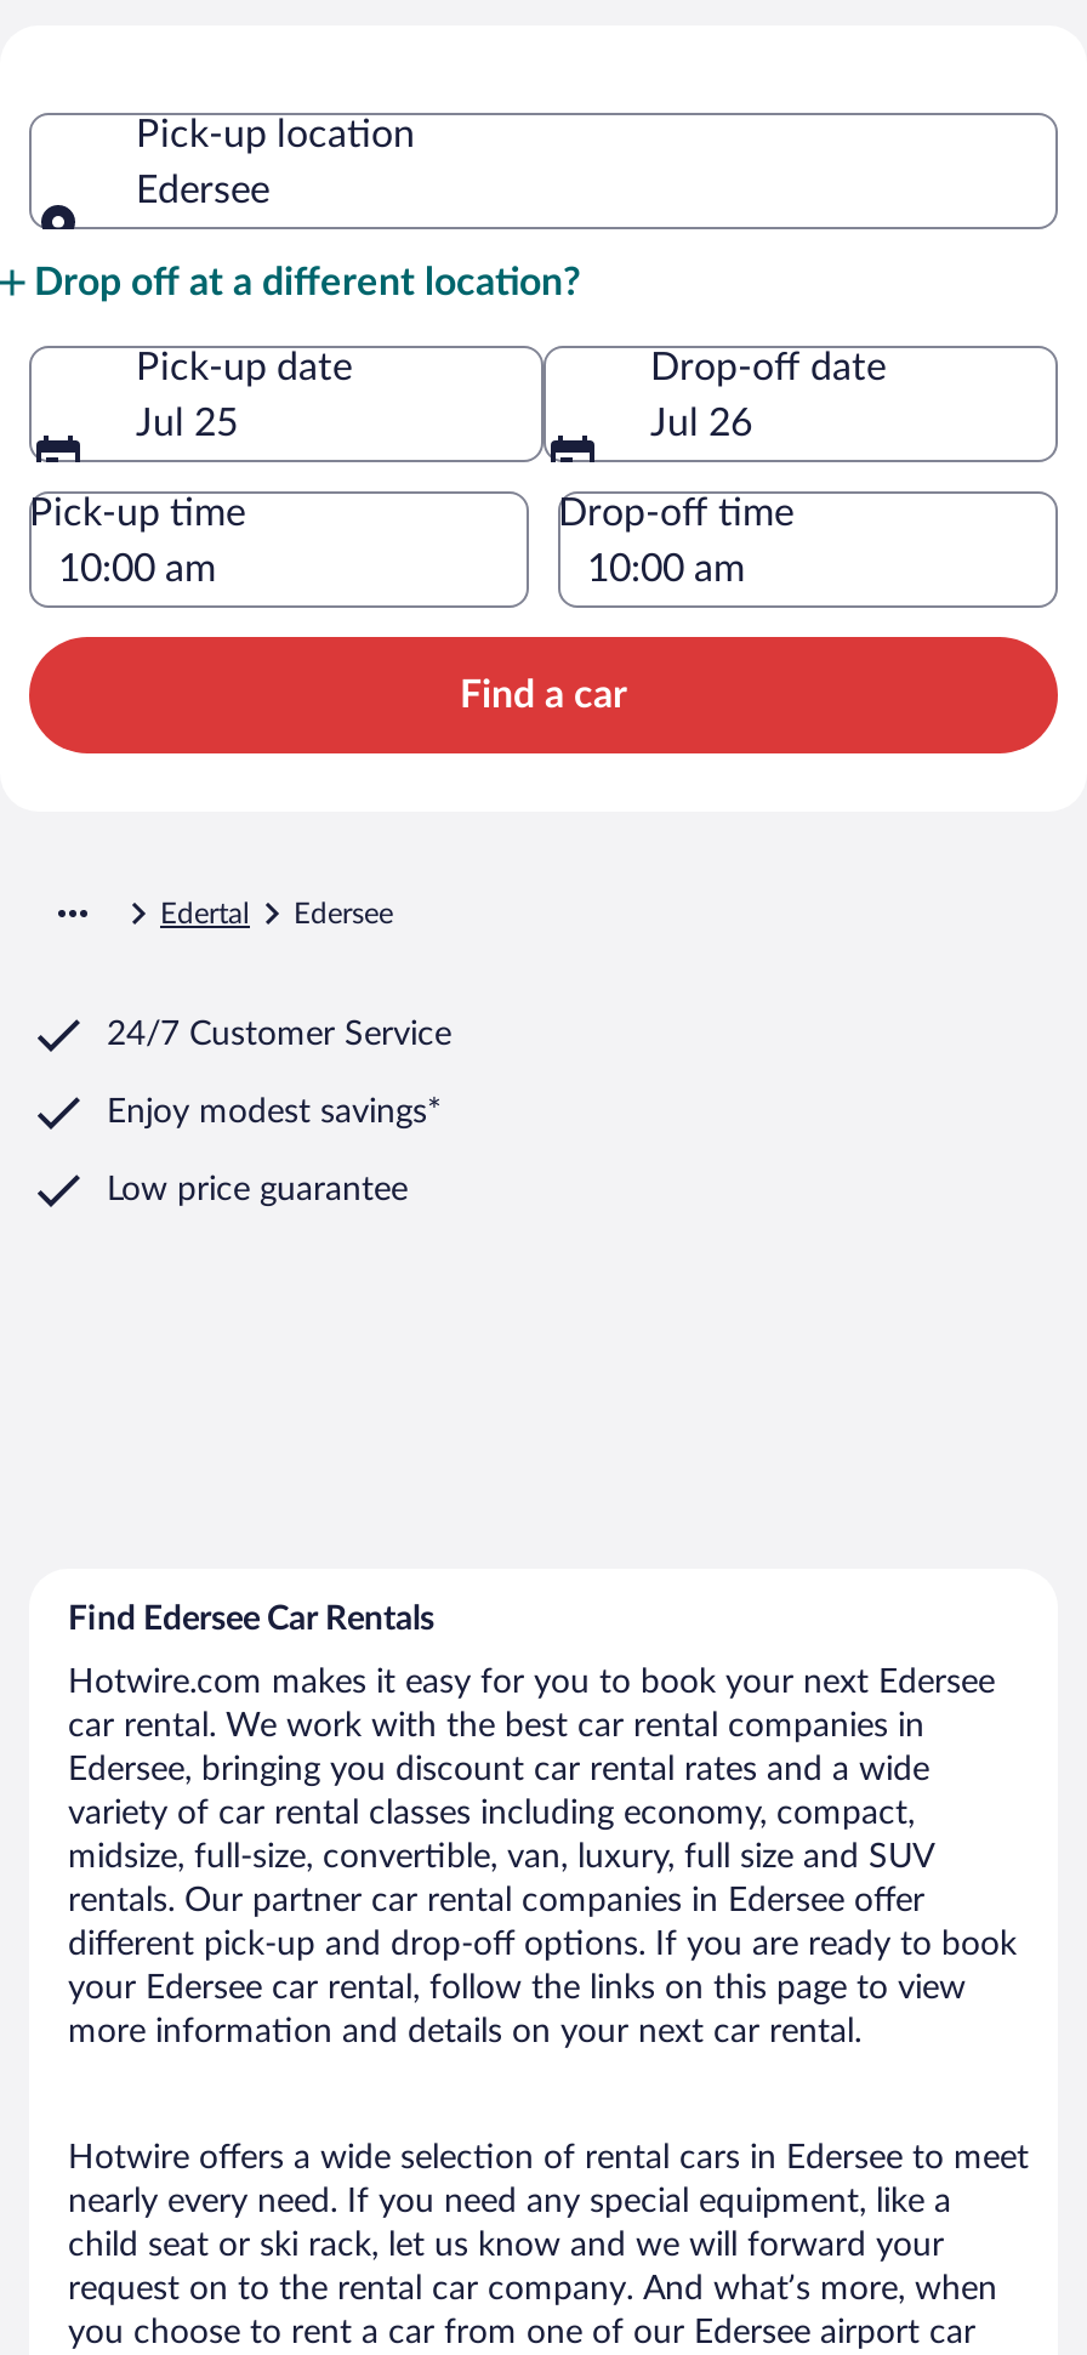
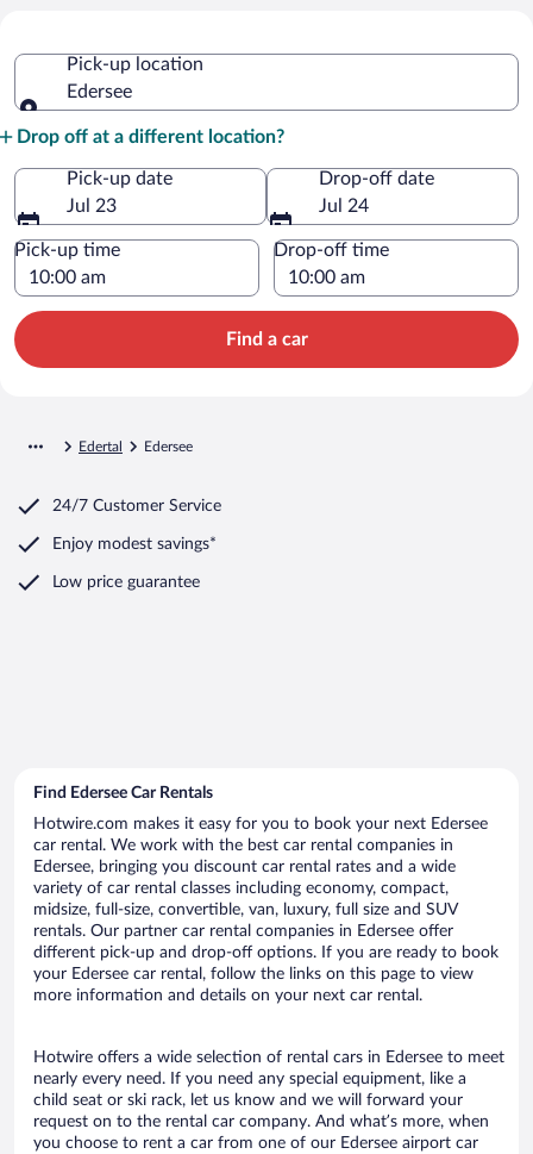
[136,403,238,442] Jul 25 -> [67,196,117,215] Jul 23
[650,403,752,442] Jul 26 -> [319,196,369,215] Jul 24

